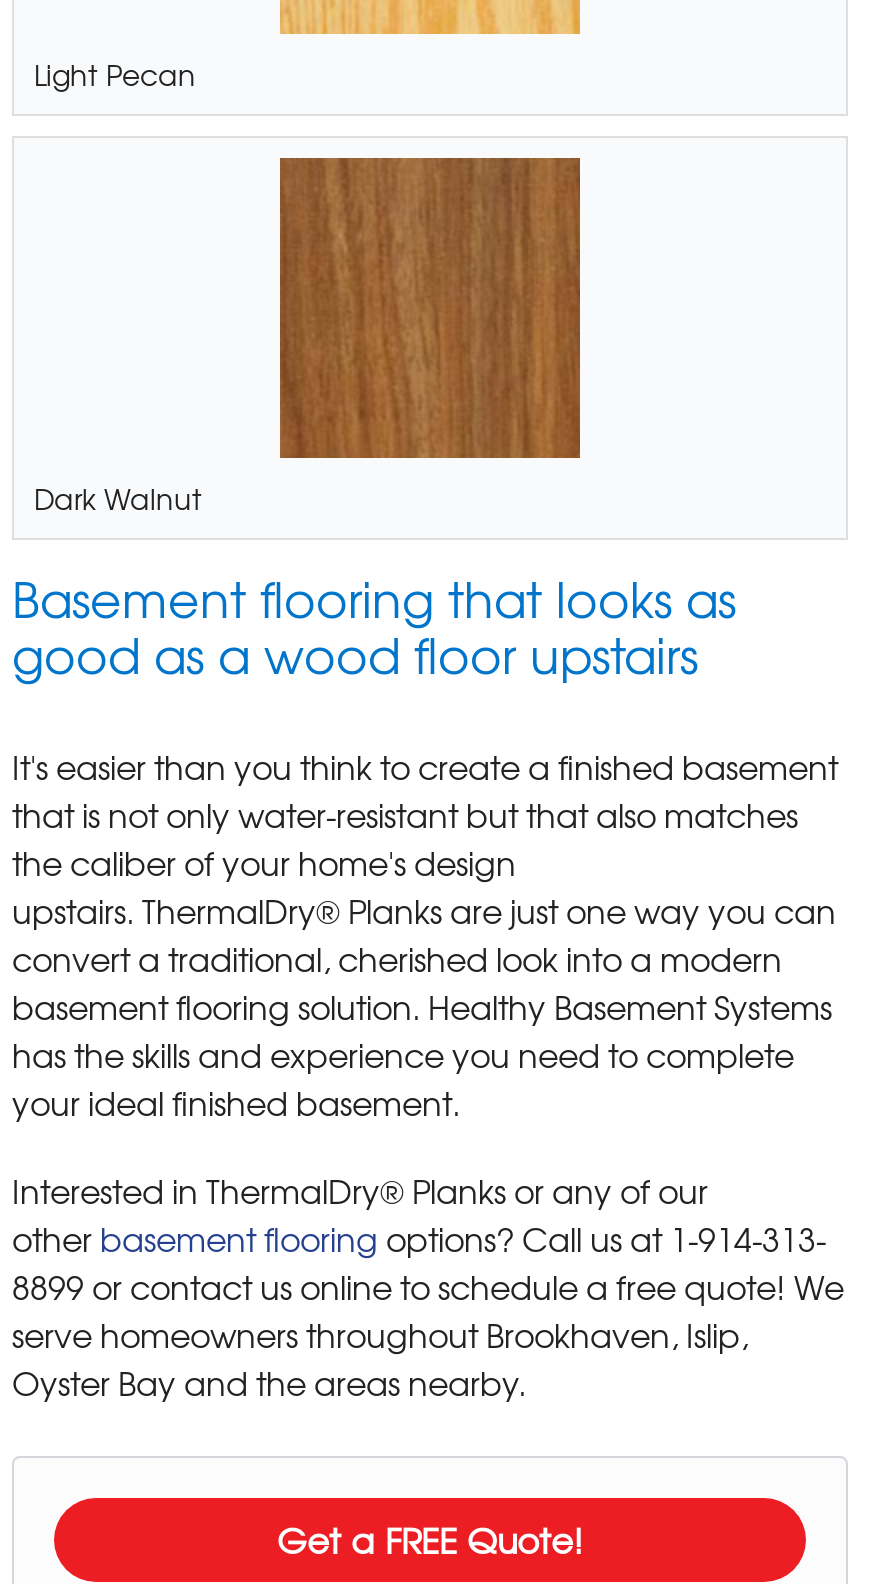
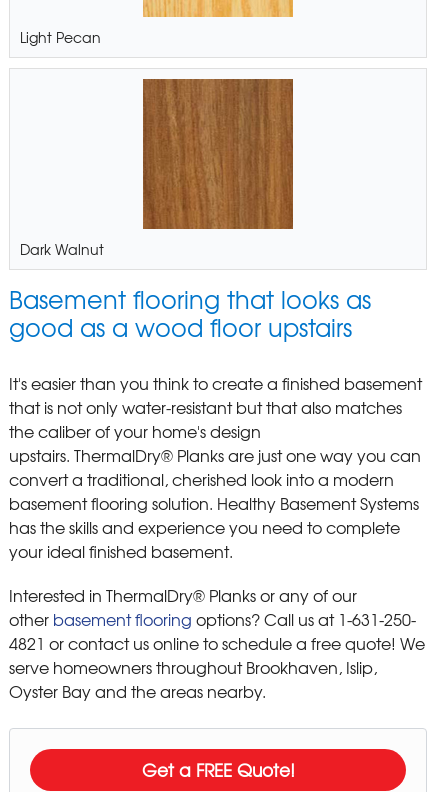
[12,1214,826,1262] other basement flooring options? Call us at 1-914-313- -> [9,607,416,631] other basement flooring options? Call us at 1-631-250-
[12,1262,844,1310] 8899 or contact us online to schedule a free quote! We -> [9,631,425,655] 4821 or contact us online to schedule a free quote! We

